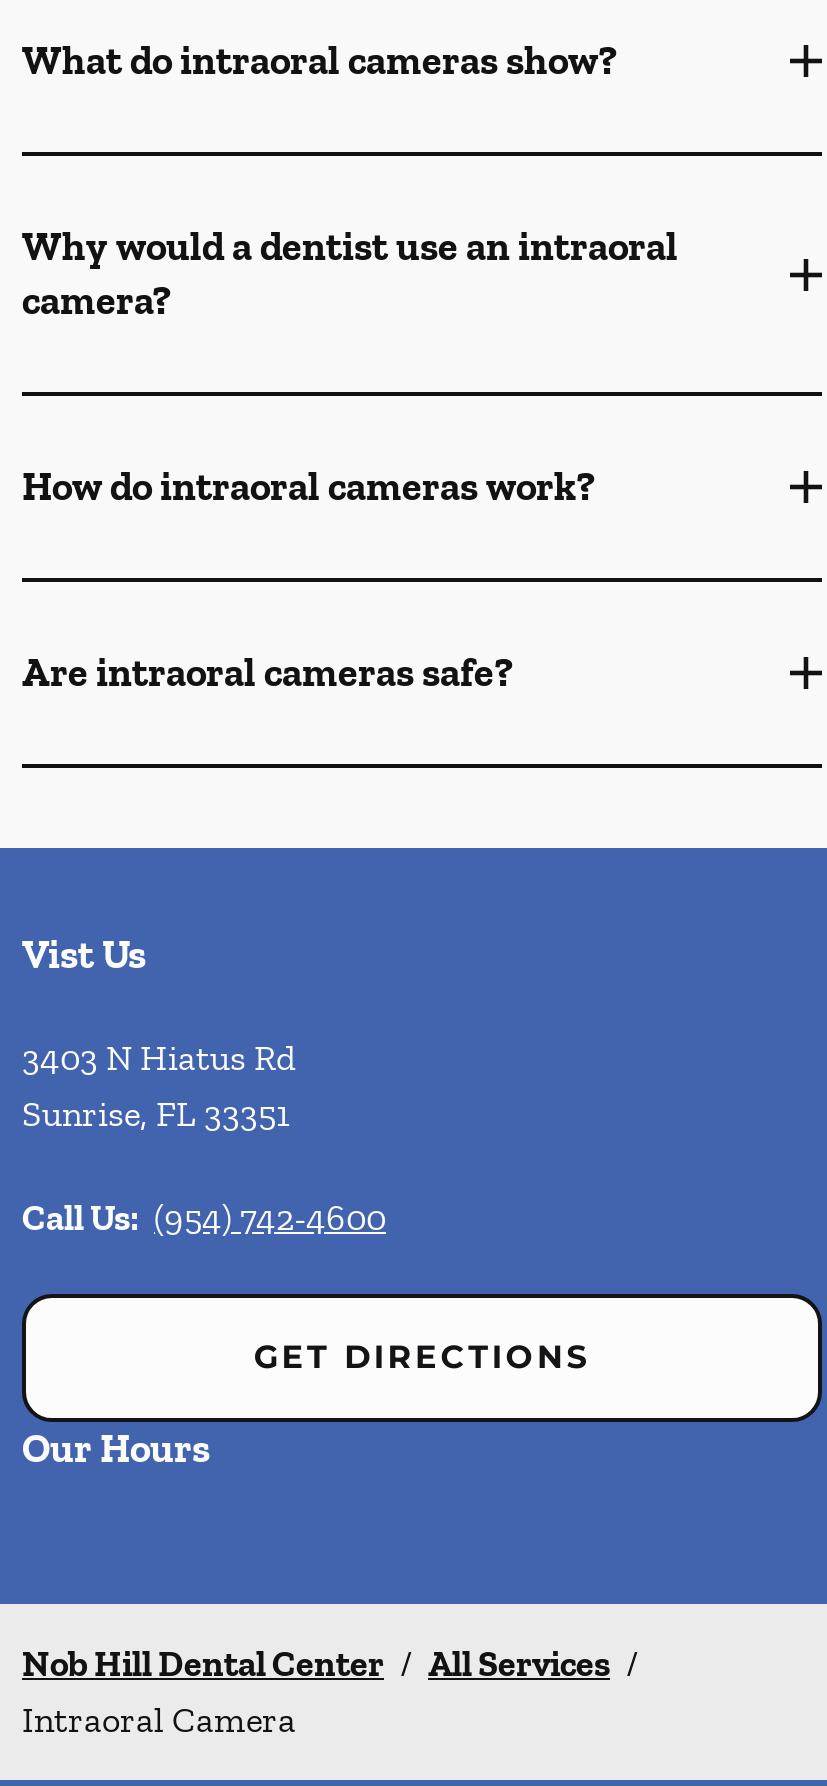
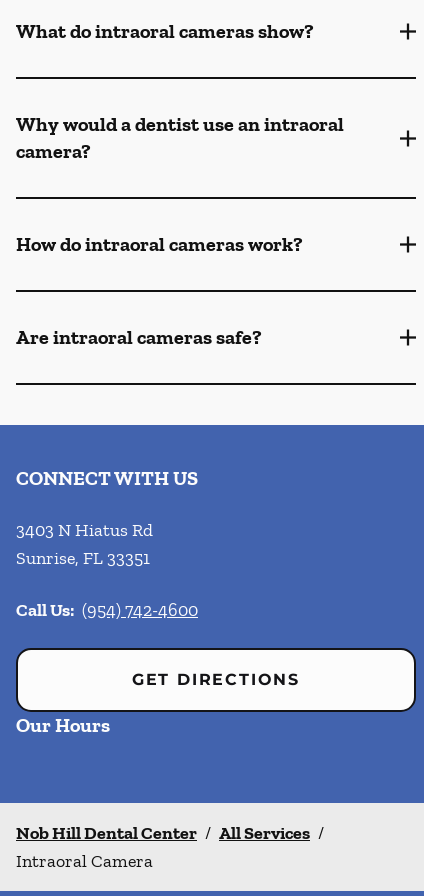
[22,930,146,978] Vist Us -> [16,466,198,490] CONNECT WITH US

